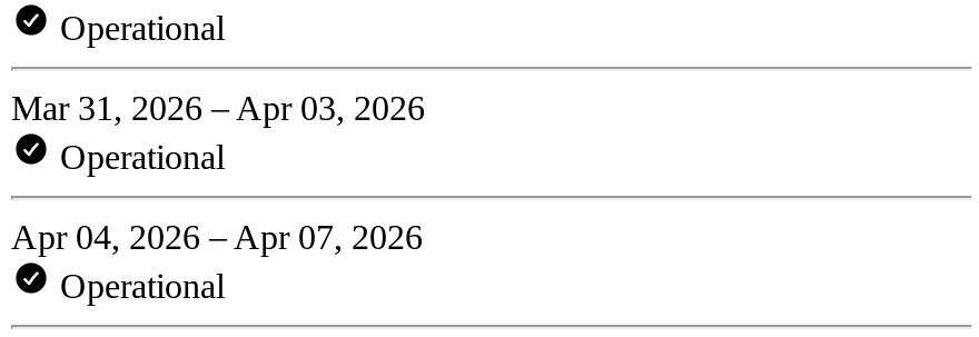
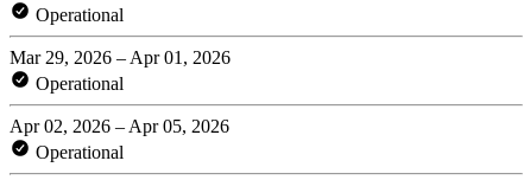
[11,89,425,127] Mar 31, 2026 – Apr 03, 2026 -> [10,47,231,67] Mar 29, 2026 – Apr 01, 2026
[11,218,423,256] Apr 04, 2026 – Apr 07, 2026 -> [10,116,229,136] Apr 02, 2026 – Apr 05, 2026

